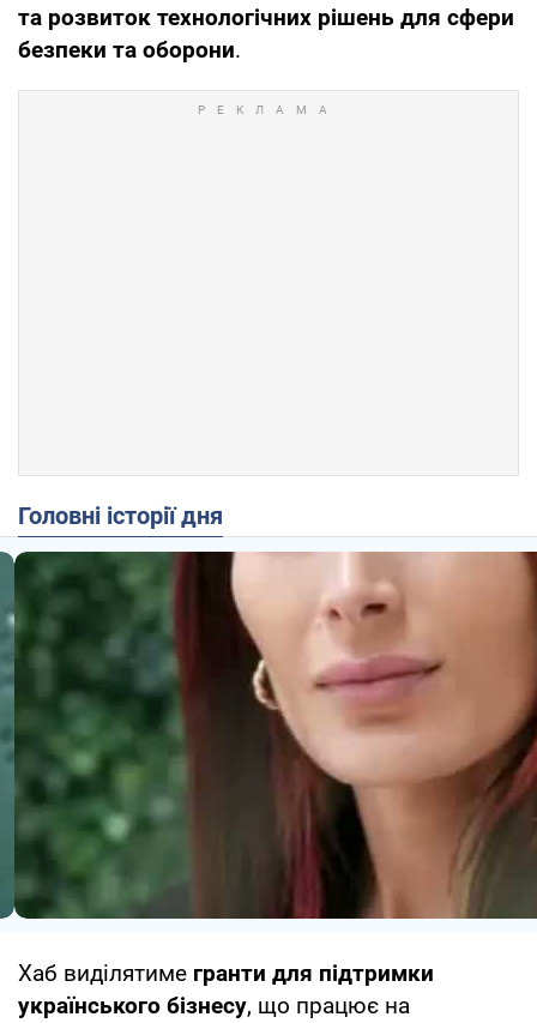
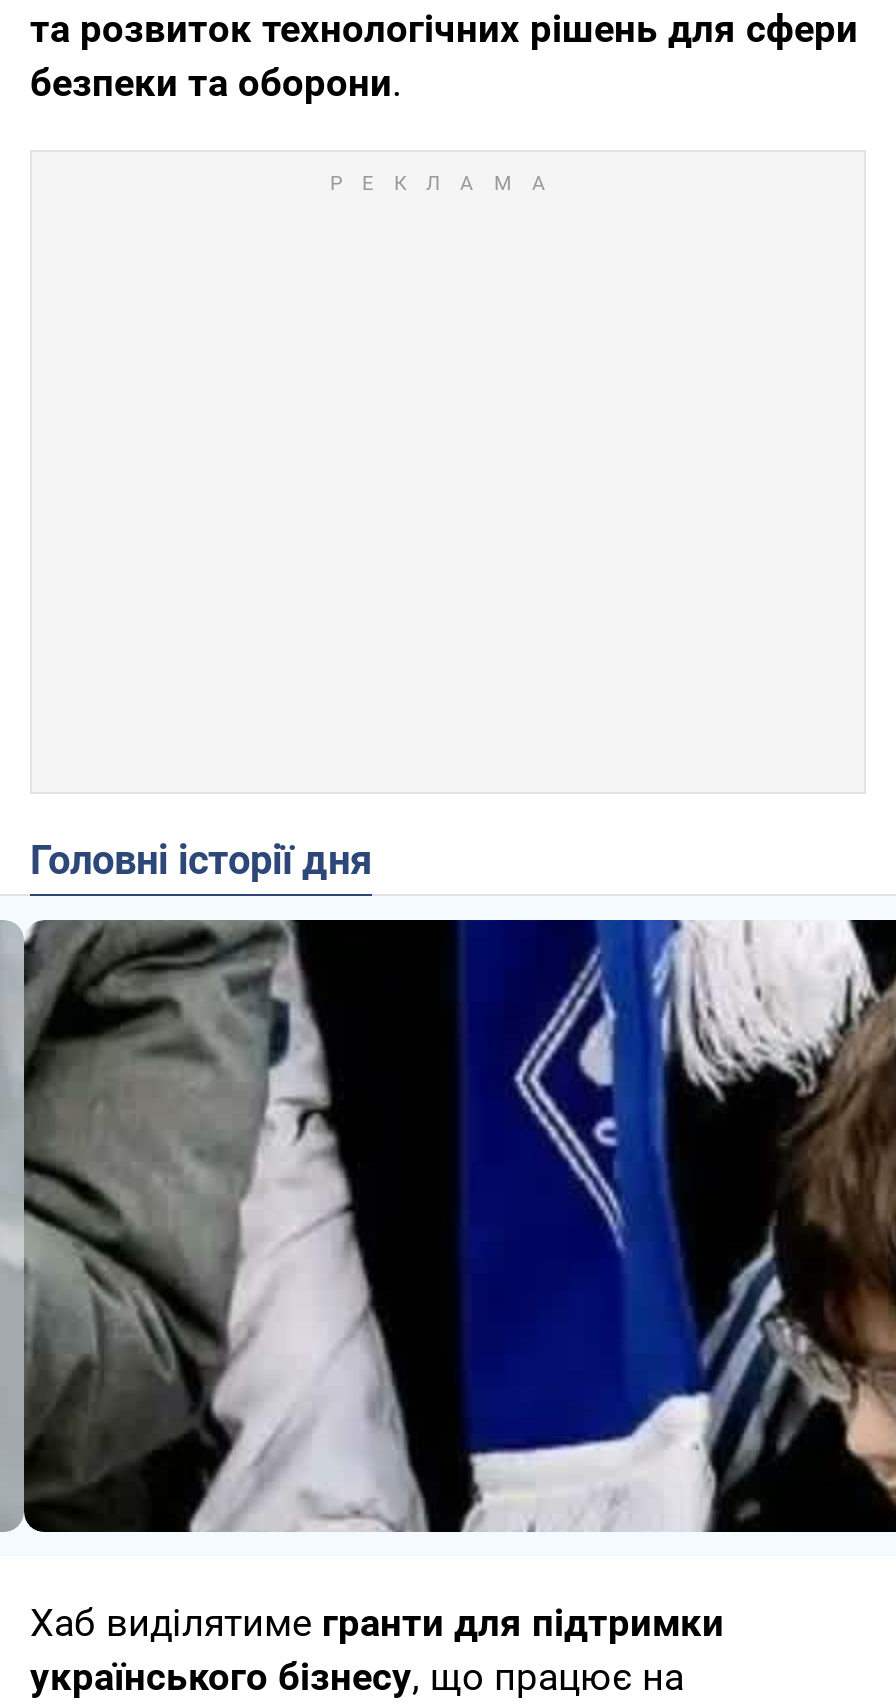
[4,550,533,920] [image] -> [6,918,890,1534] [image]

